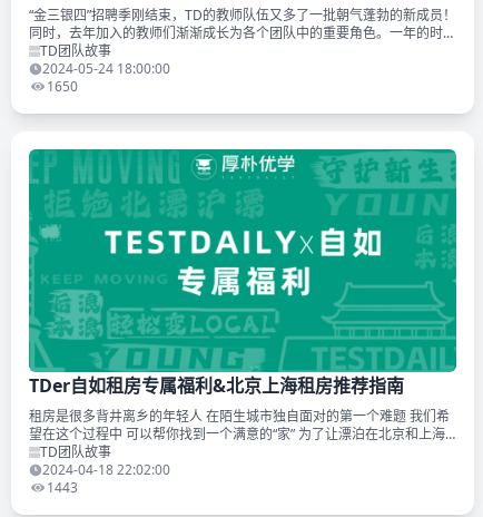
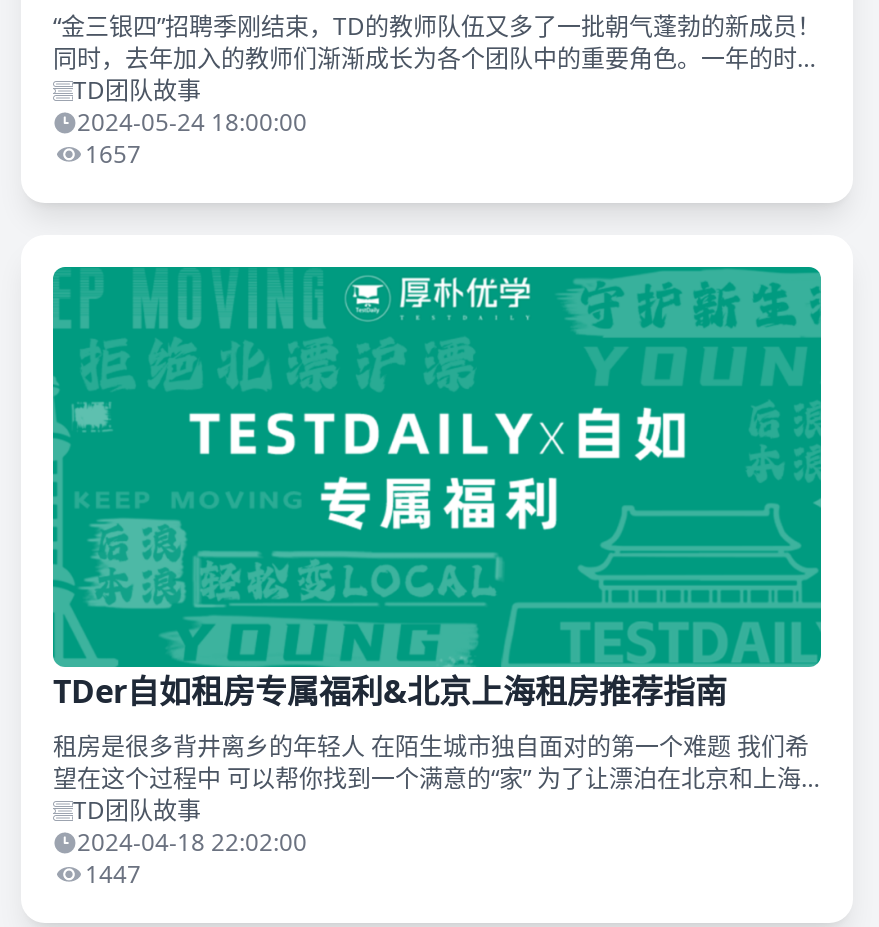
[47,77,78,96] 1650 -> [85,137,141,171] 1657
[47,478,78,497] 1443 -> [85,857,141,891] 1447

